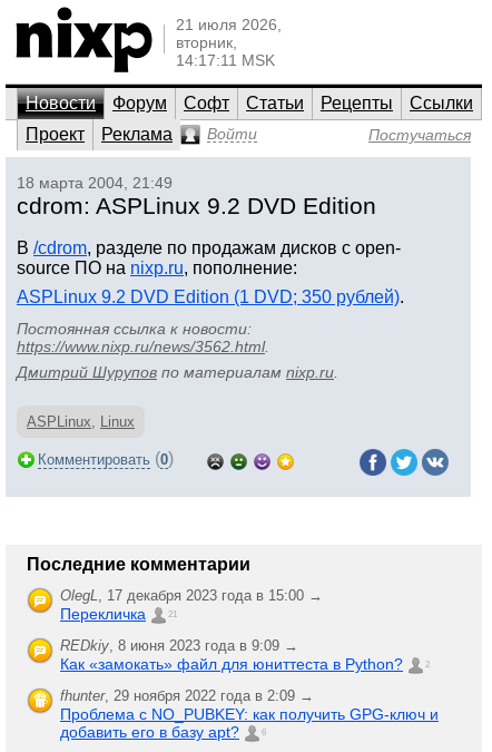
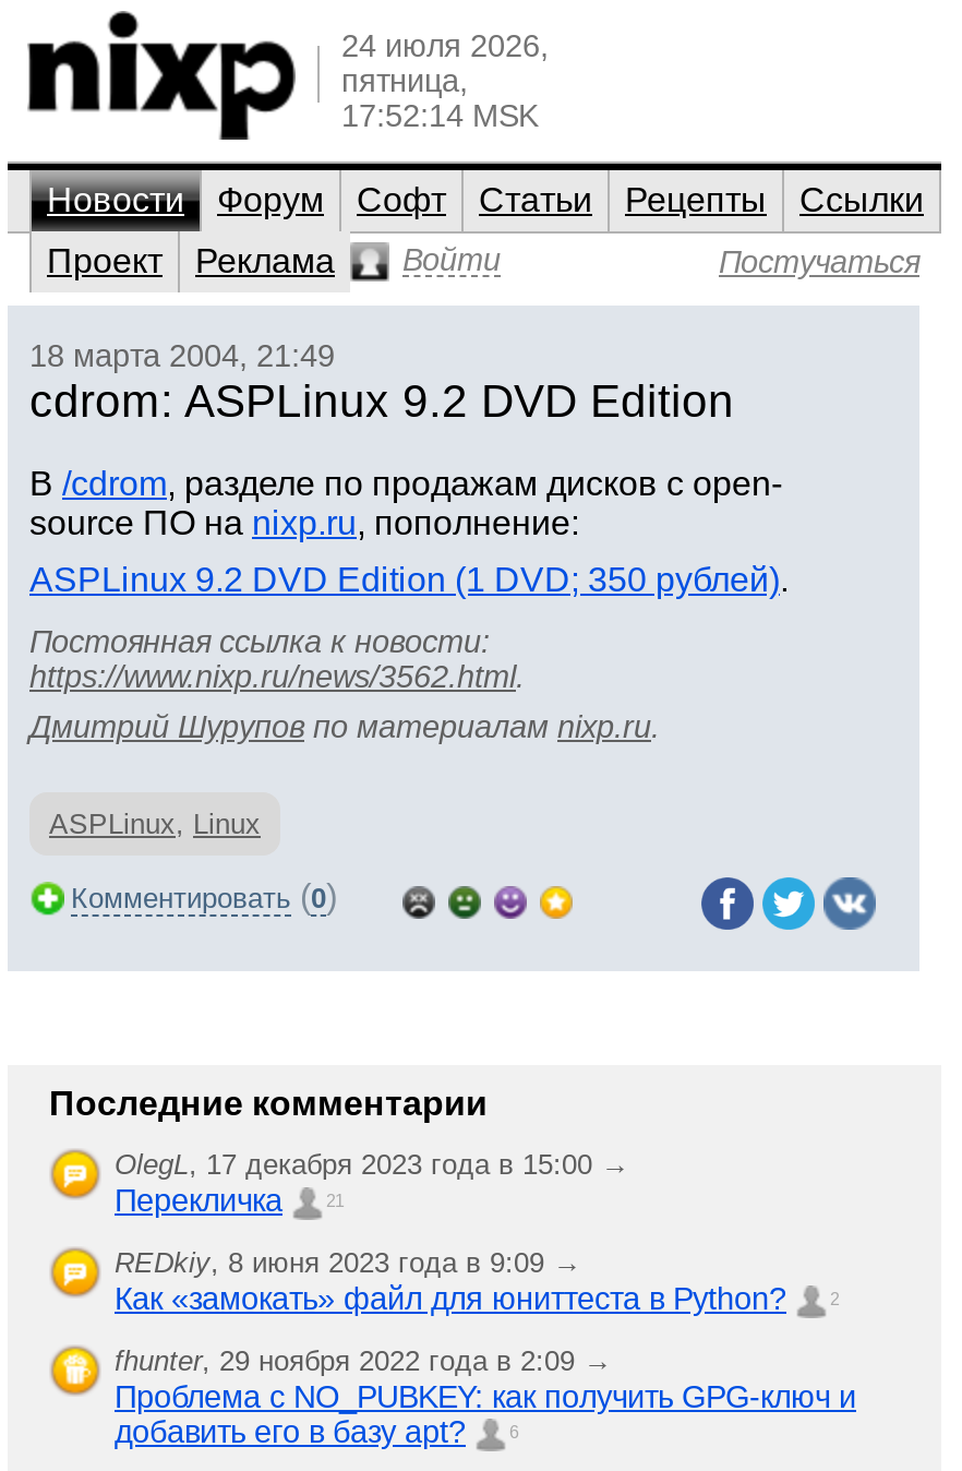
[176,16,282,69] 21 июля 2026, | вторник, | 14:17:11 MSK -> [341,28,549,133] 24 июля 2026, | пятница, | 17:52:14 MSK

